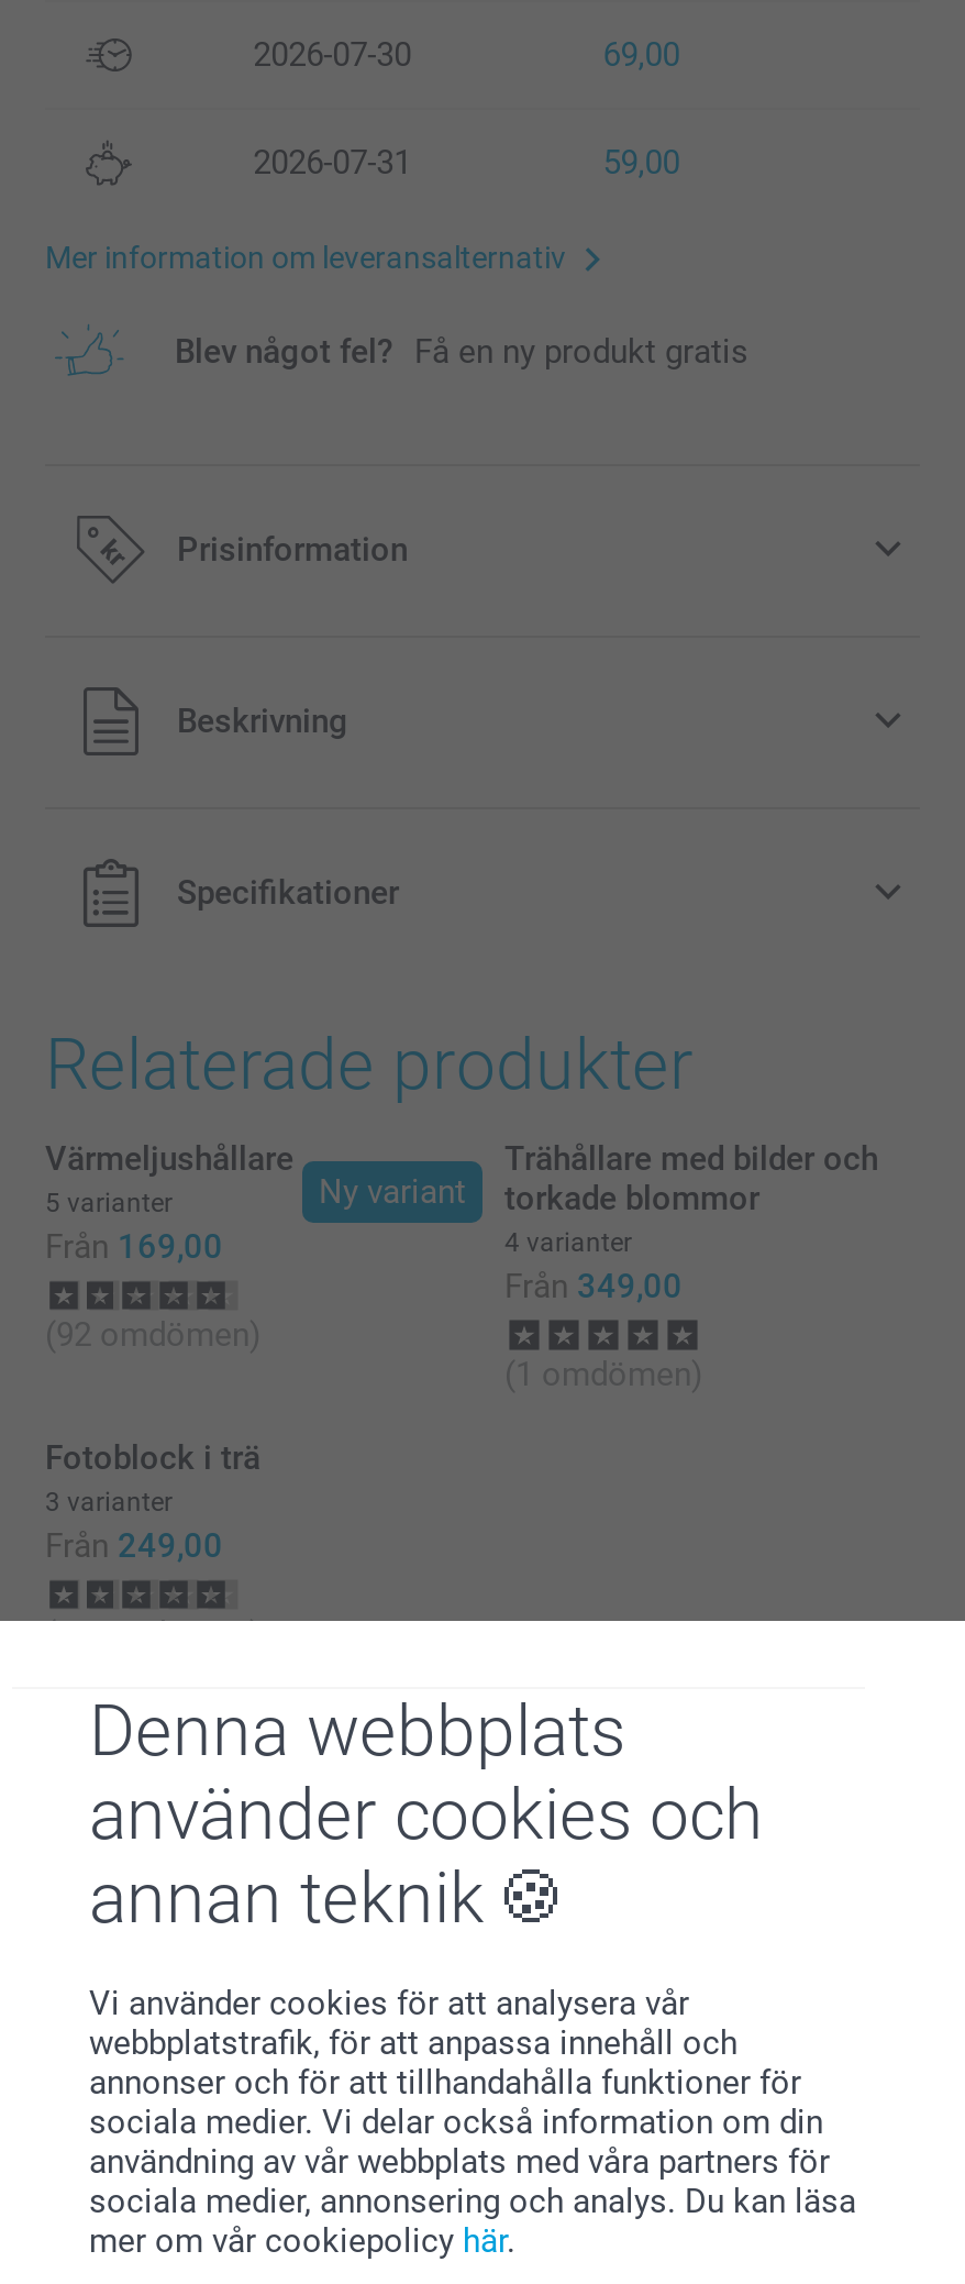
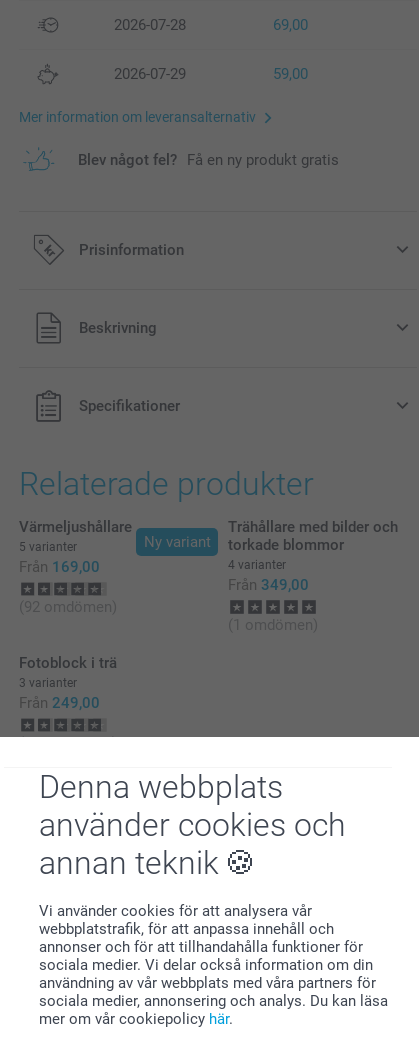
[253,36,411,76] 2026-07-30 -> [114,16,186,34] 2026-07-28
[253,144,411,183] 2026-07-31 -> [114,65,186,83] 2026-07-29

